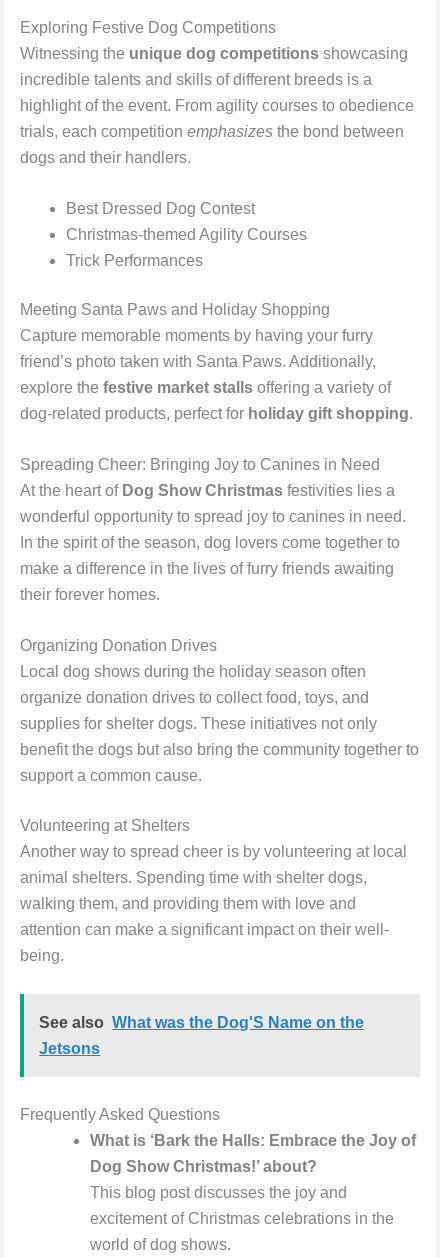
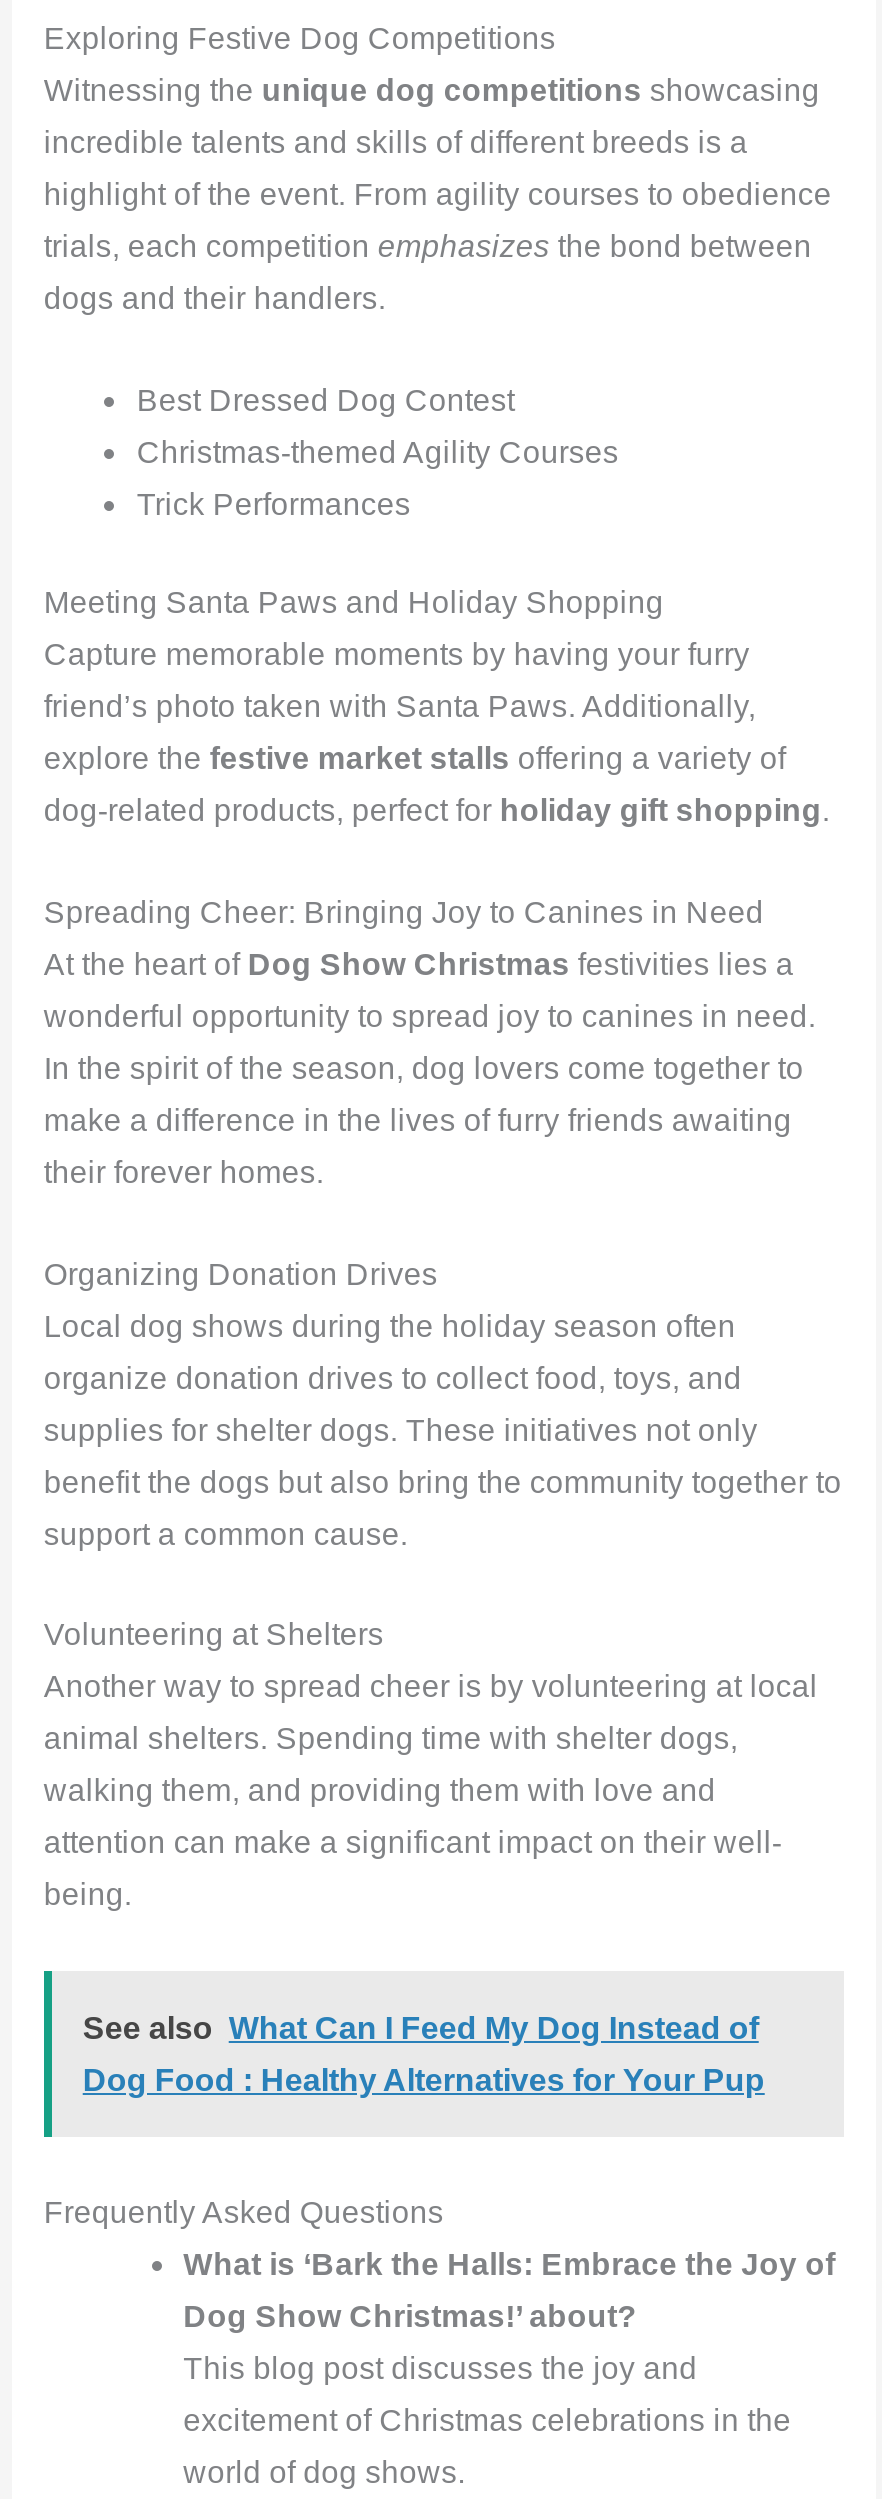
[39,1014,364,1031] See also What was the Dog'S Name on the -> [83,2011,759,2045] See also What Can I Feed My Dog Instead of
[39,1040,100,1057] Jetsons -> [83,2063,765,2097] Dog Food : Healthy Alternatives for Your Pup

